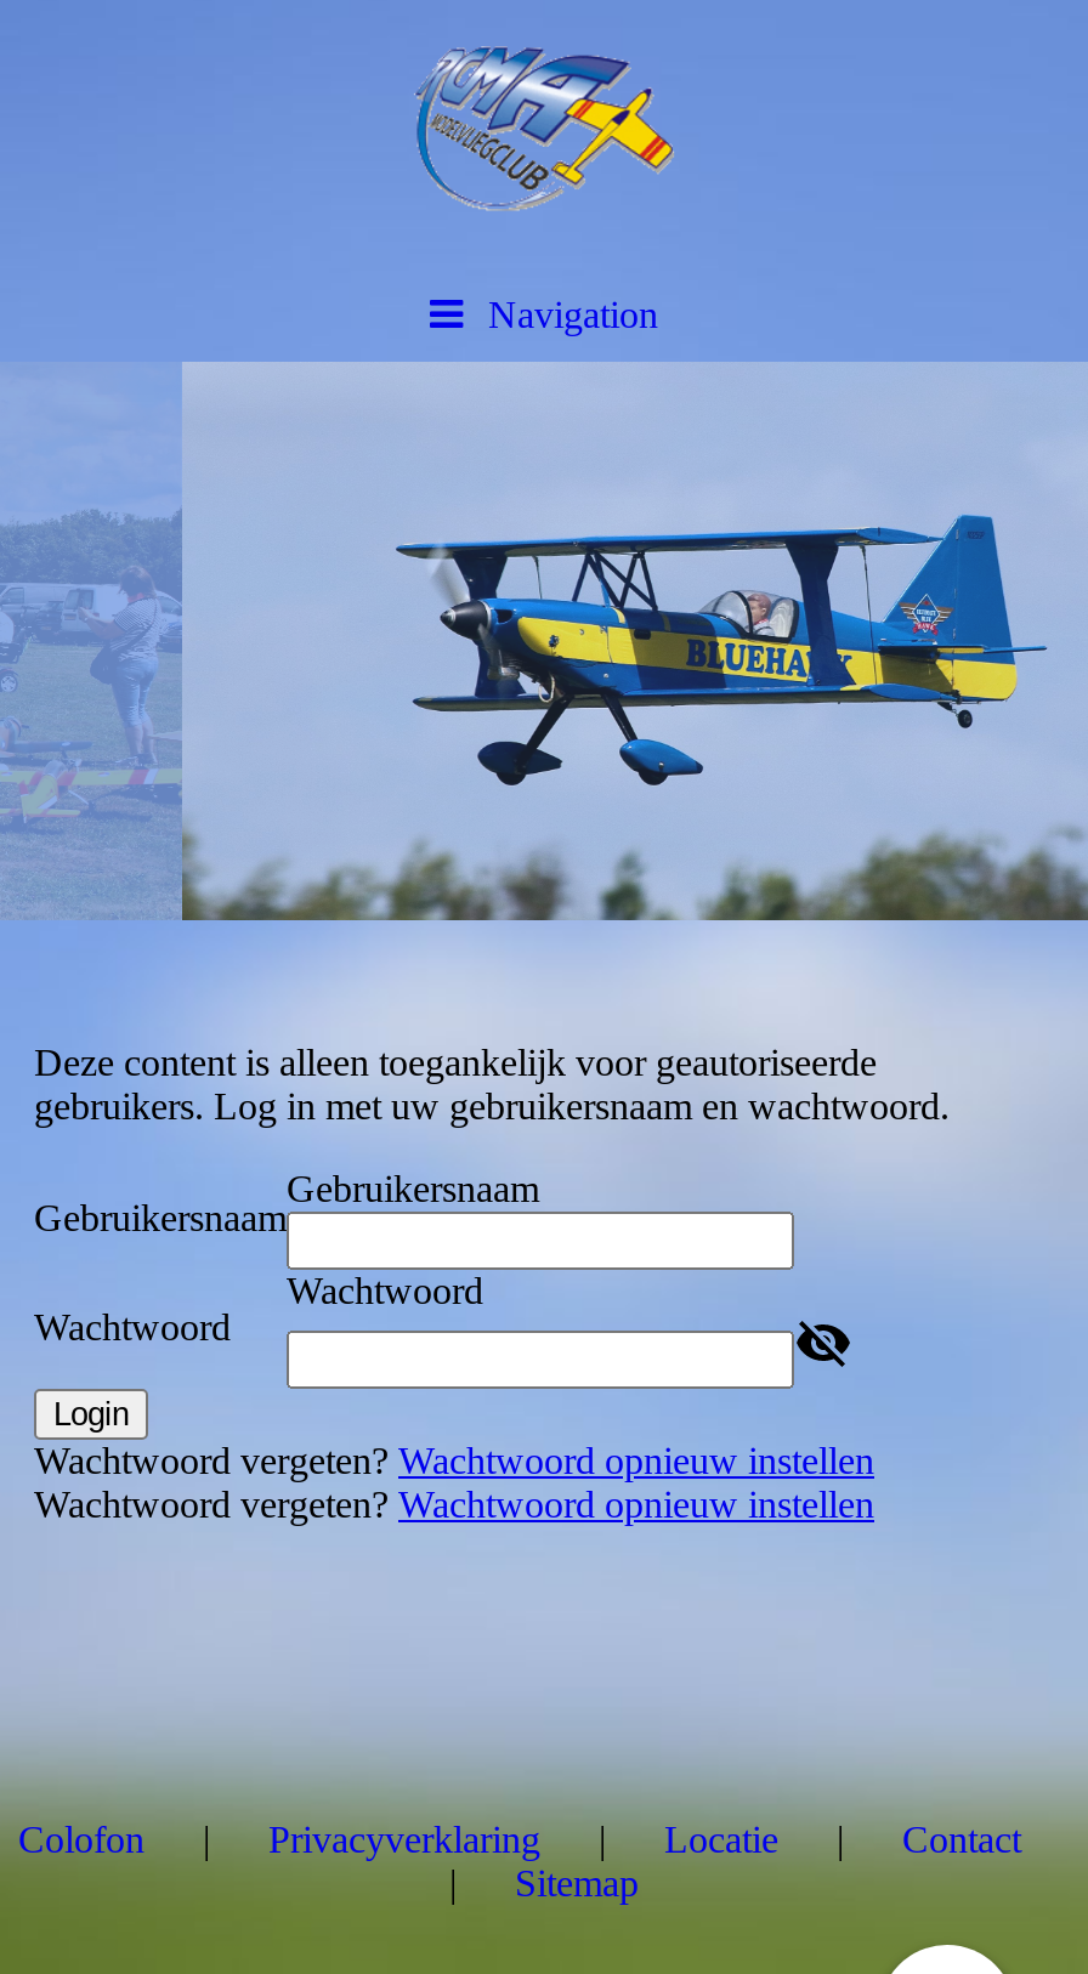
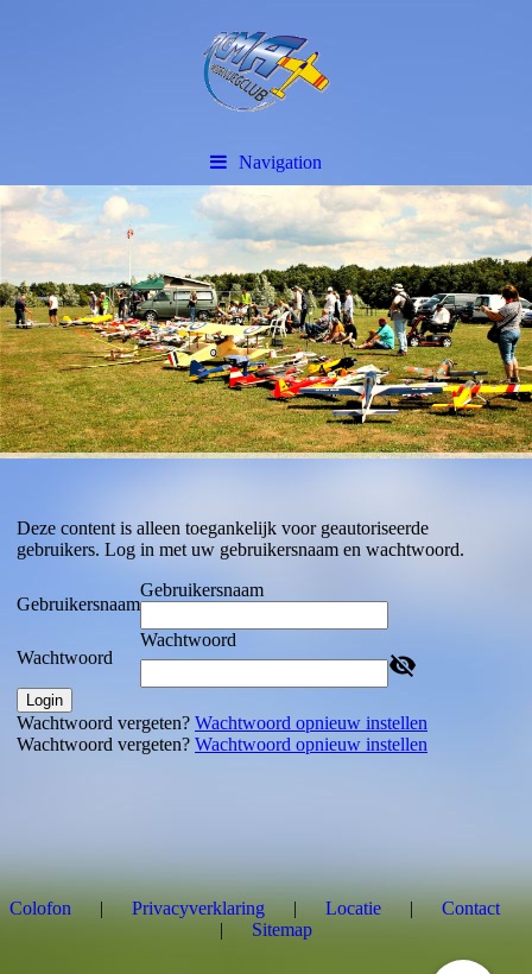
[7,362,1081,923] [image] -> [4,184,528,460] [image]

